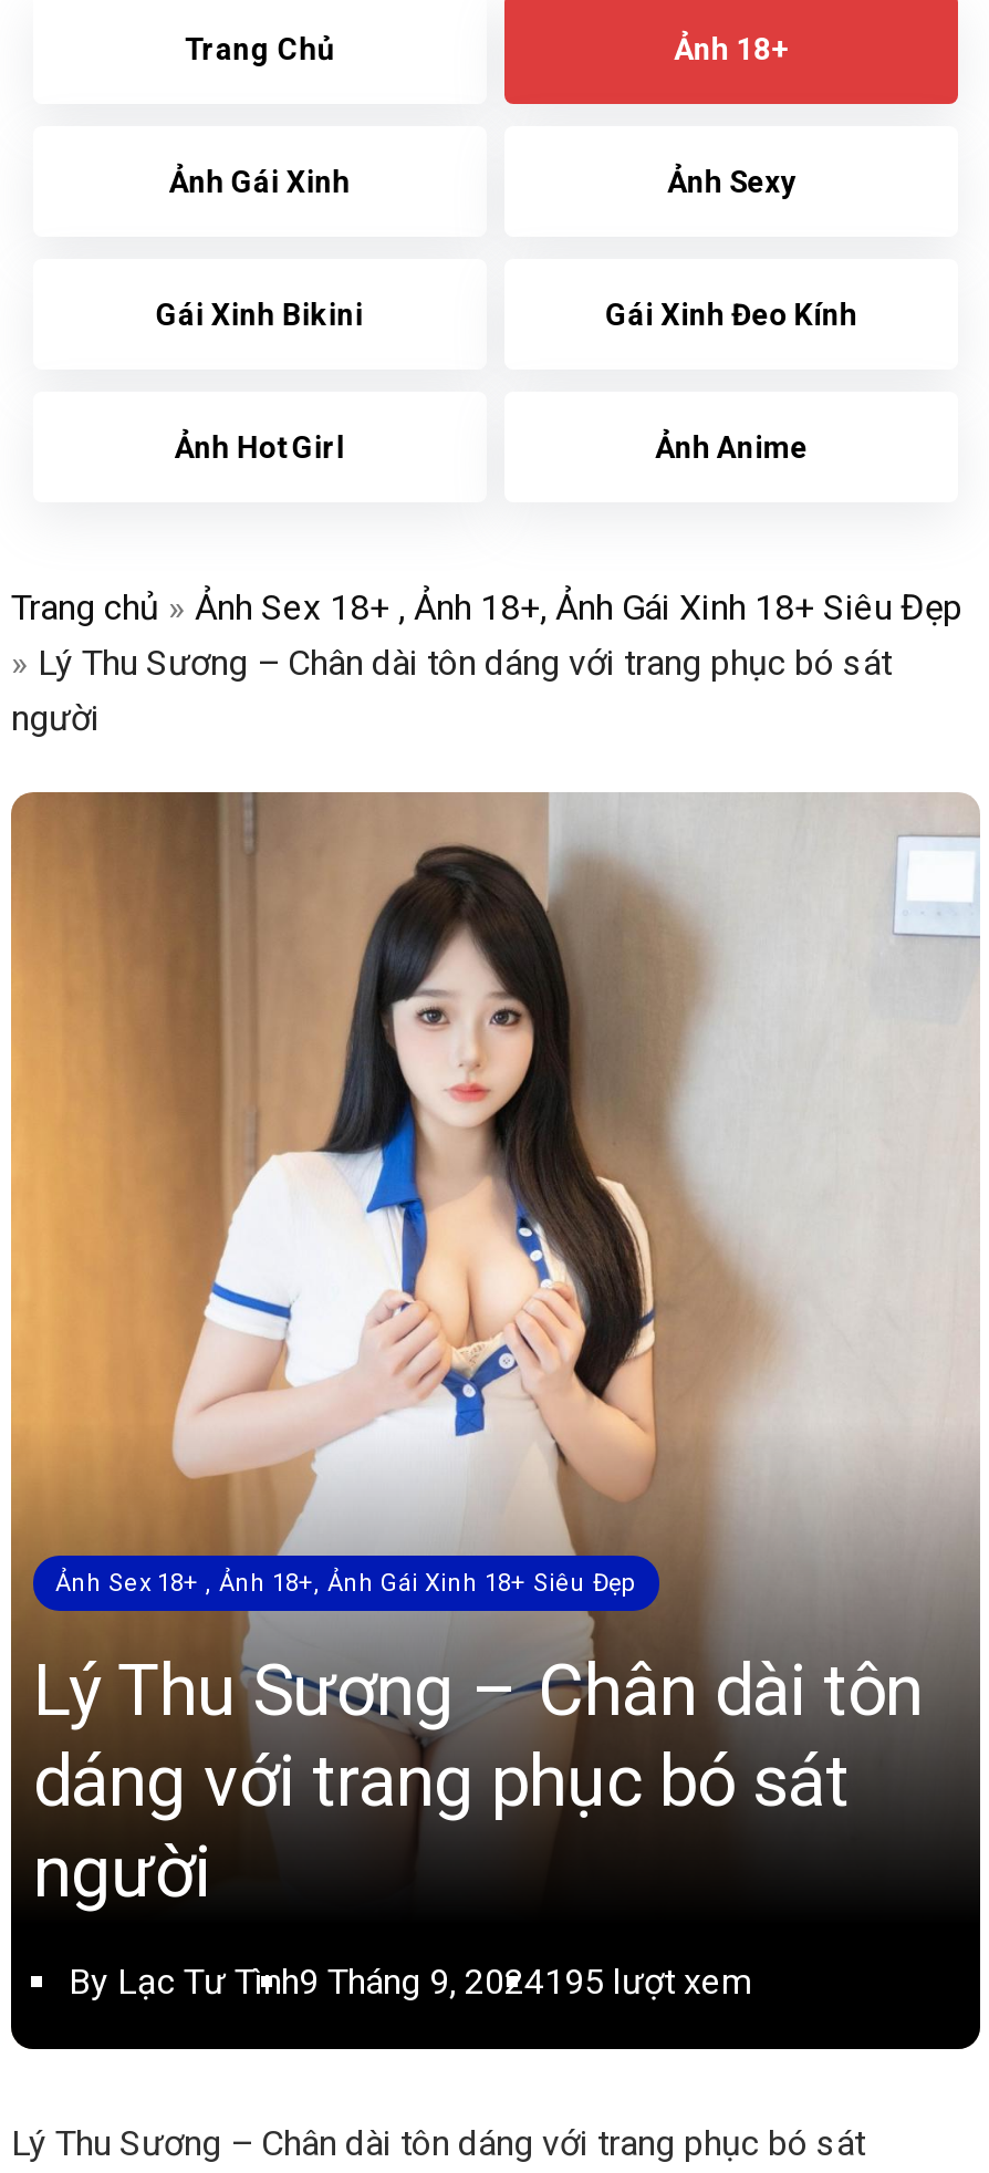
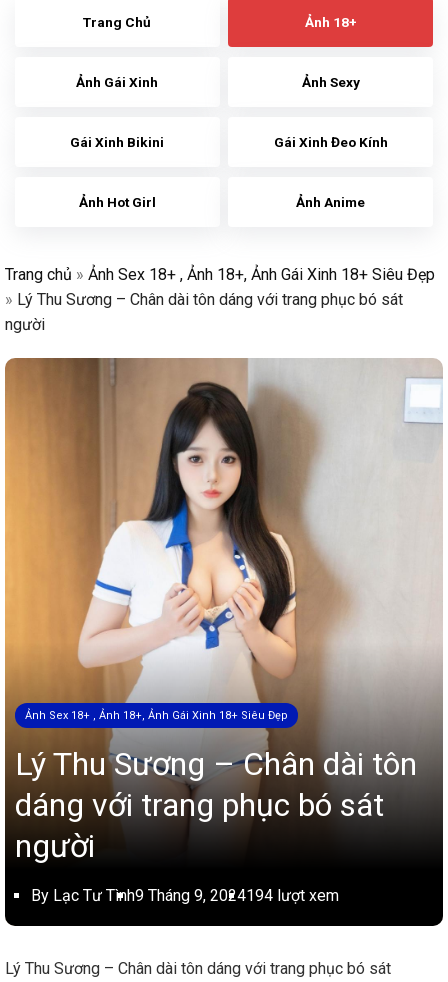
[69,1961,750,2003] By Lạc Tư Tình9 Tháng 9, 2024195 lượt xem -> [31,886,339,905] By Lạc Tư Tình9 Tháng 9, 2024194 lượt xem

